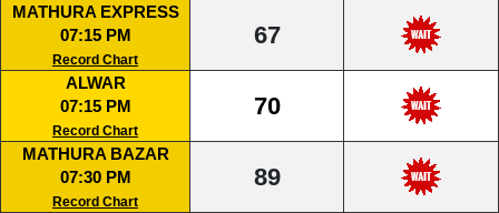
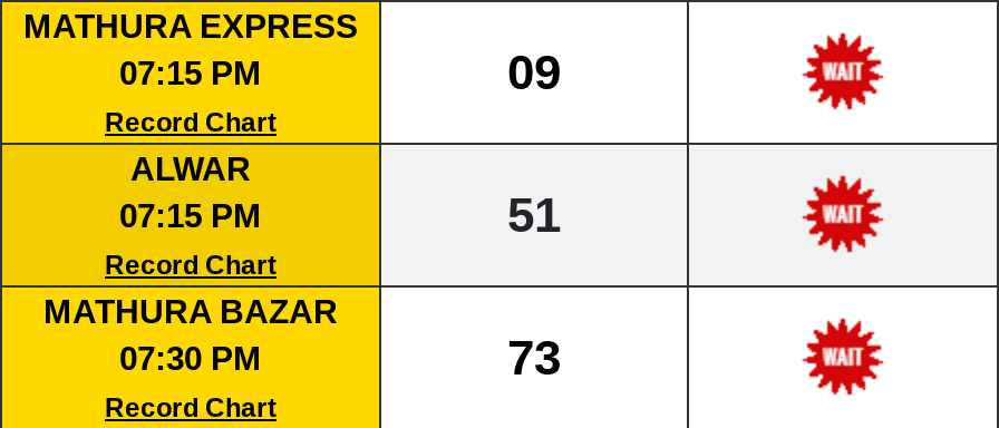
[253,22,280,49] 67 -> [507,43,561,99] 09
[253,93,280,120] 70 -> [507,186,561,242] 51
[253,164,280,191] 89 -> [507,329,561,384] 73

